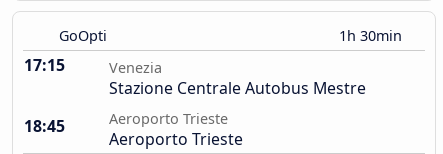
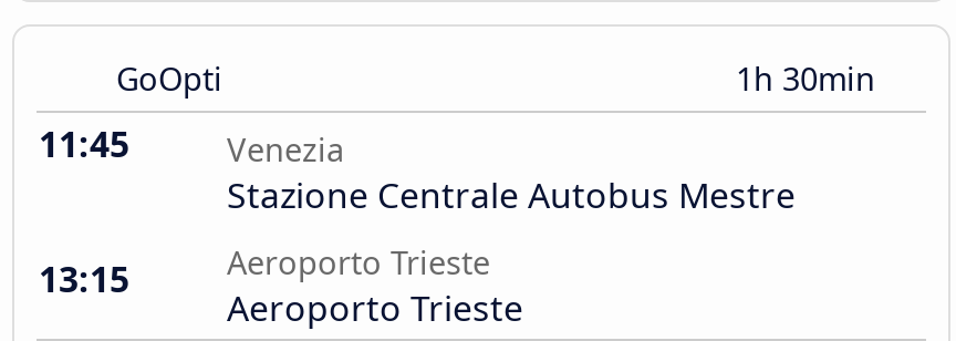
[24,54,65,76] 17:15 -> [39,120,129,169] 11:45
[24,115,65,137] 18:45 -> [39,255,129,304] 13:15

